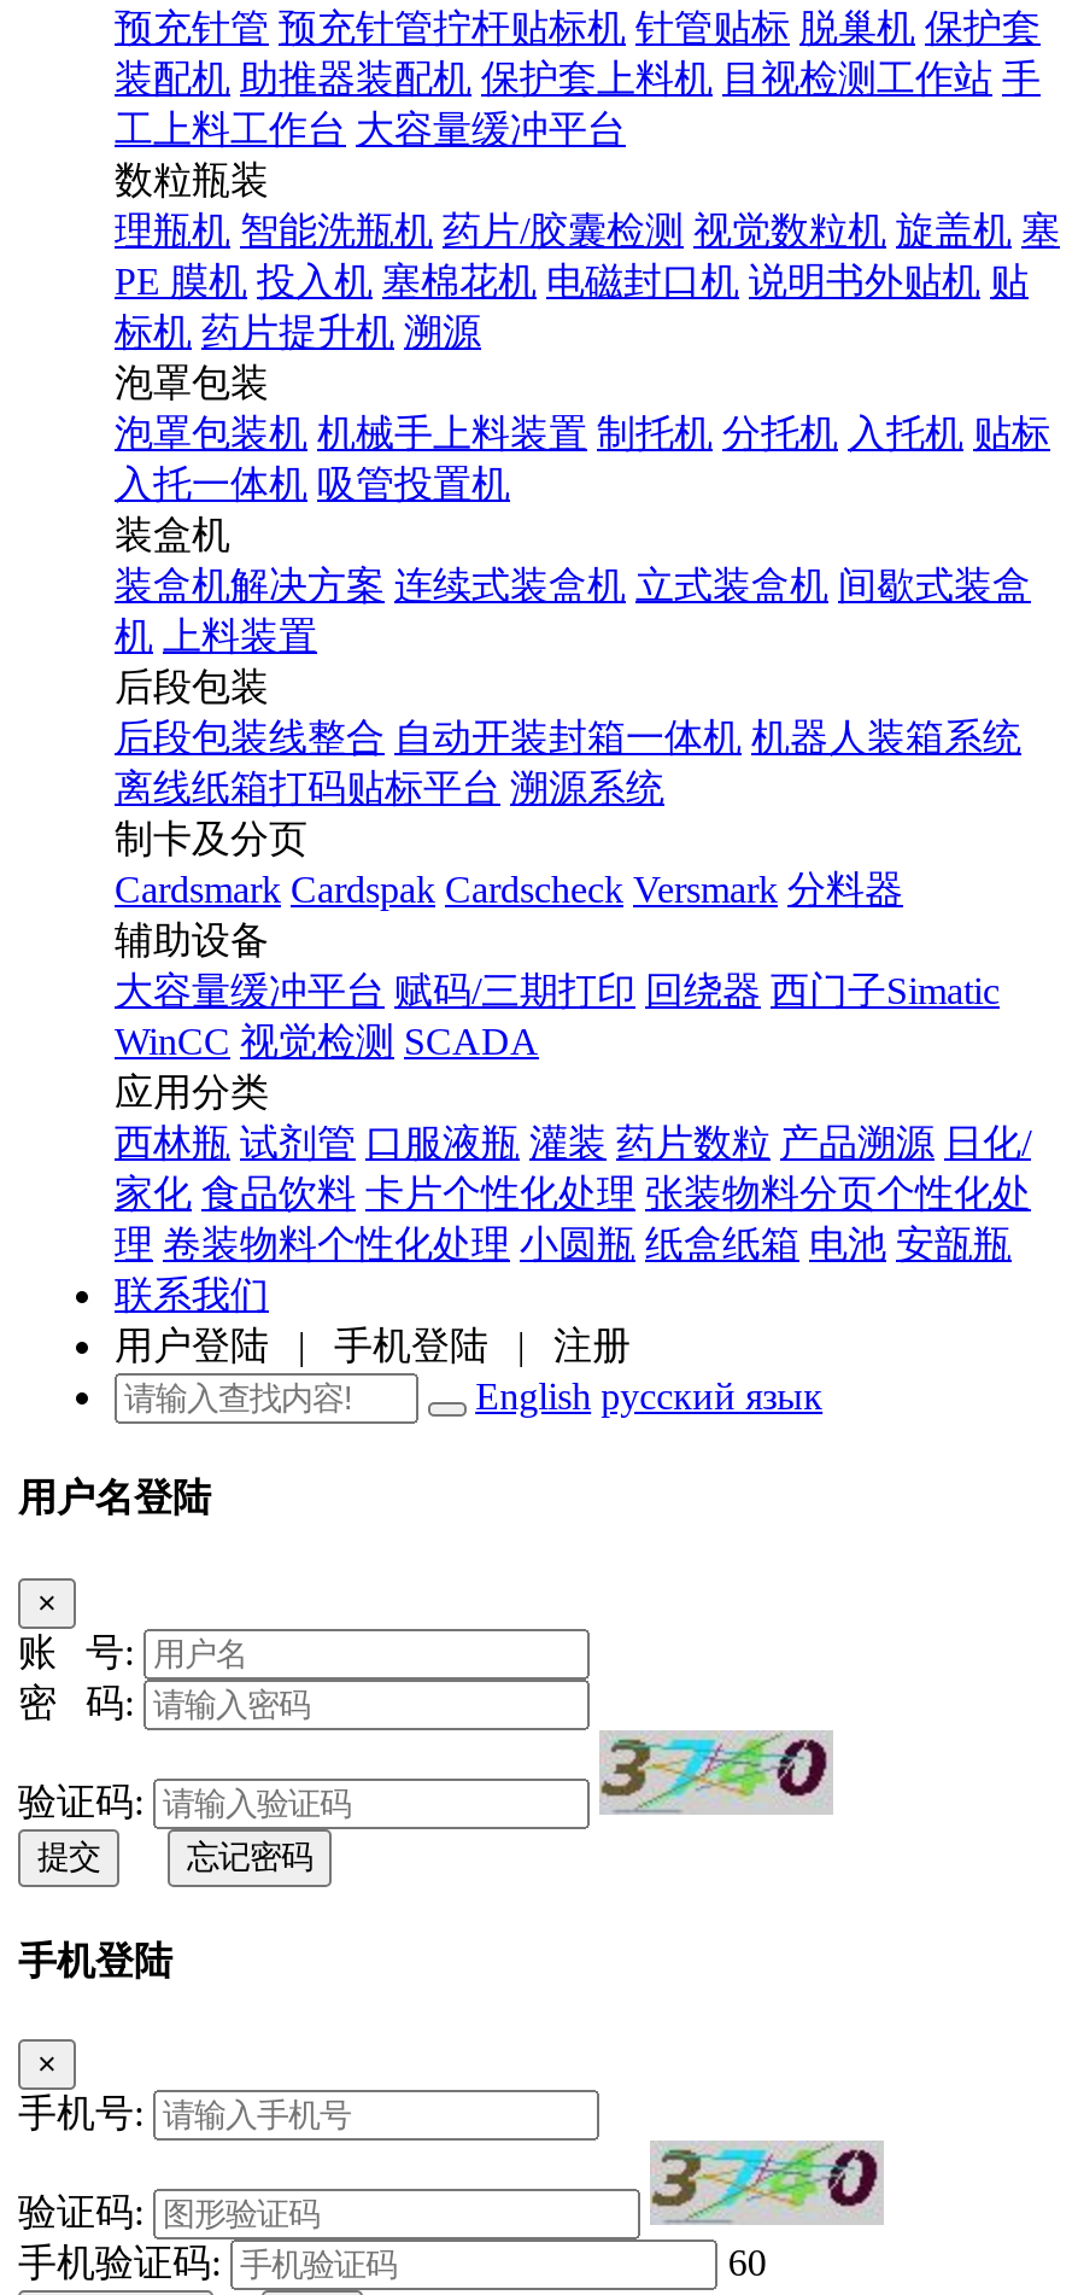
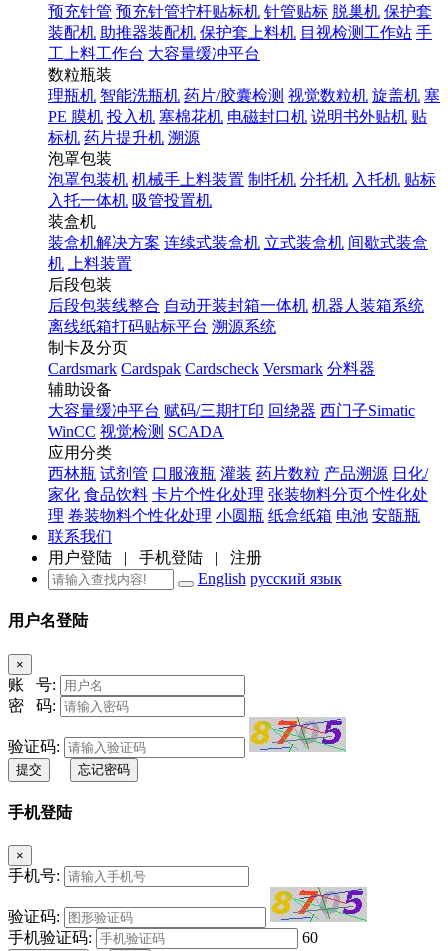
[599,1730,833,1815] [image] -> [250,717,346,752] [image]
[650,2141,884,2225] [image] -> [271,887,367,922] [image]

